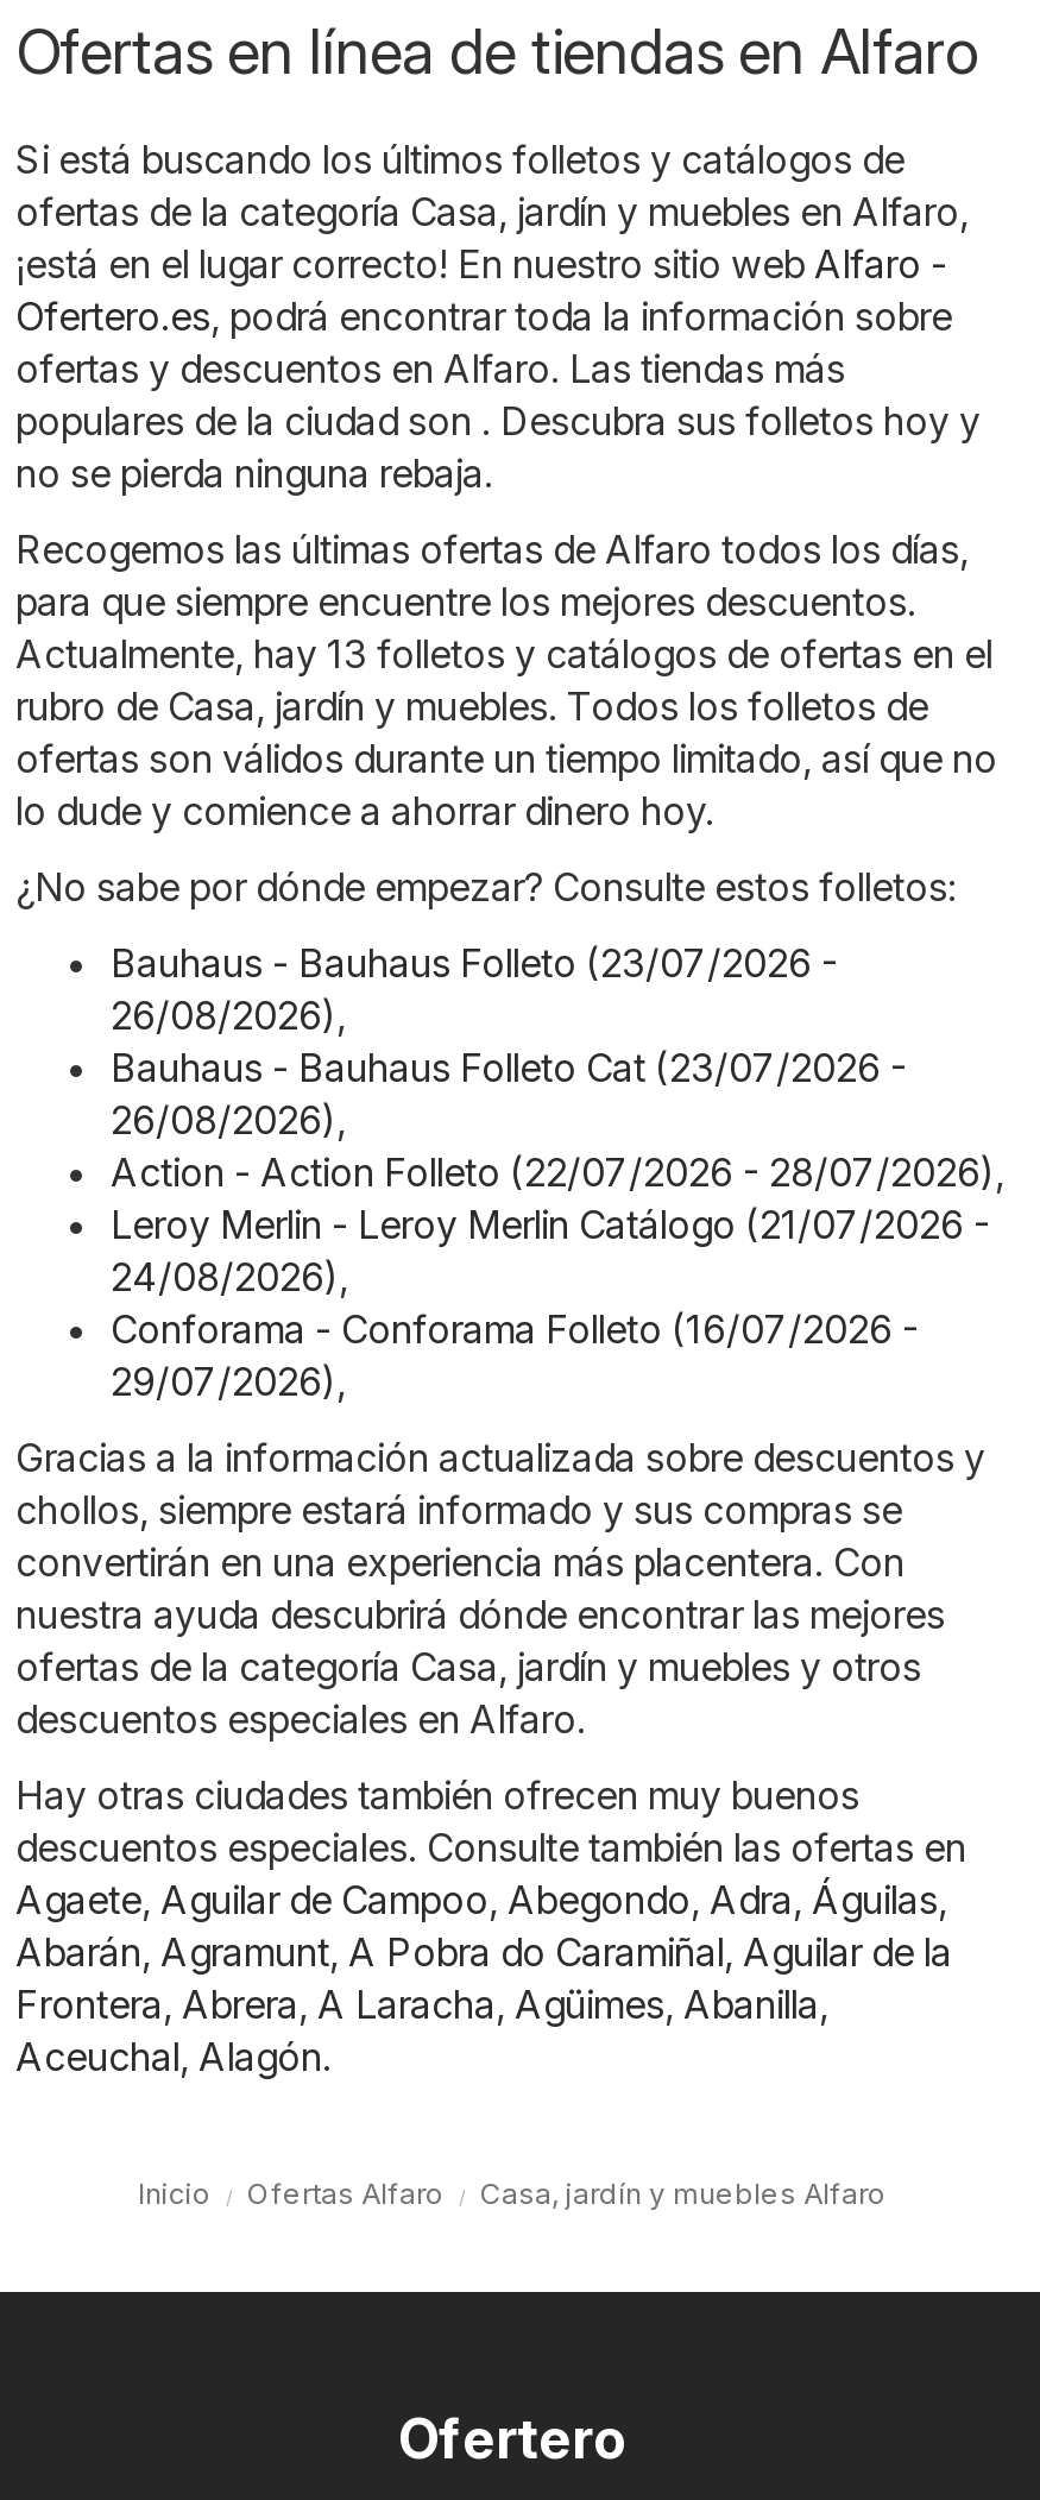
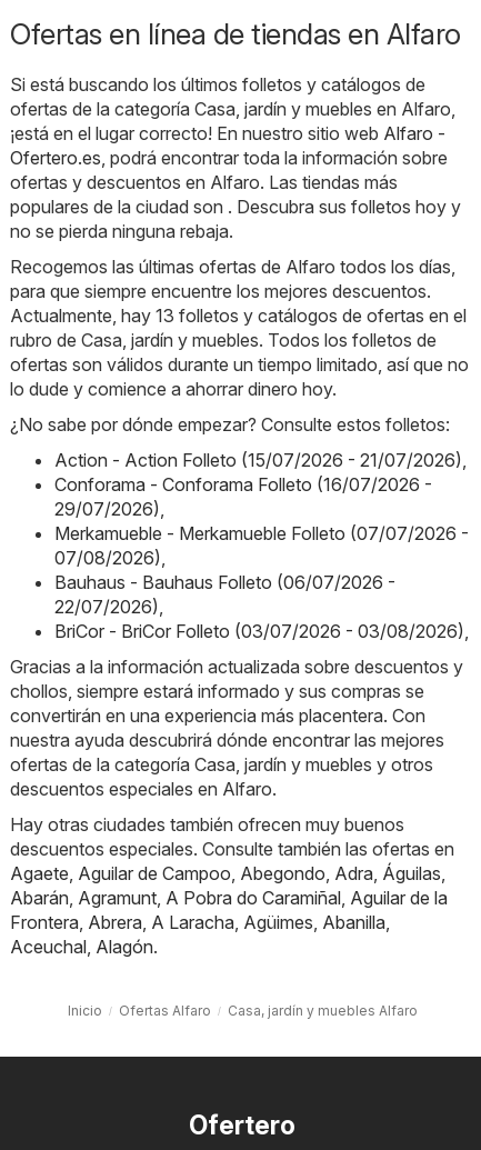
[111,940,1004,1301] Bauhaus - Bauhaus Folleto (23/07/2026 - | 26/08/2026), | Bauhaus - Bauhaus Folleto Cat (23/07/2026 - | 26/08/2026), | Action - Action Folleto (22/07/2026 - 28/07/2026), | Leroy Merlin - Leroy Merlin Catálogo (21/07/2026 - | 24/08/2026), -> [54,449,467,471] Action - Action Folleto (15/07/2026 - 21/07/2026),
moved [111,1306,919,1406] -> [54,473,432,520]: Conforama - Conforama Folleto (16/07/2026 - | 29/07/2026),
none -> [54,522,469,642] Merkamueble - Merkamueble Folleto (07/07/2026 - | 07/08/2026), | Bauhaus - Bauhaus Folleto (06/07/2026 - | 22/07/2026), | BriCor - BriCor Folleto (03/07/2026 - 03/08/2026),

